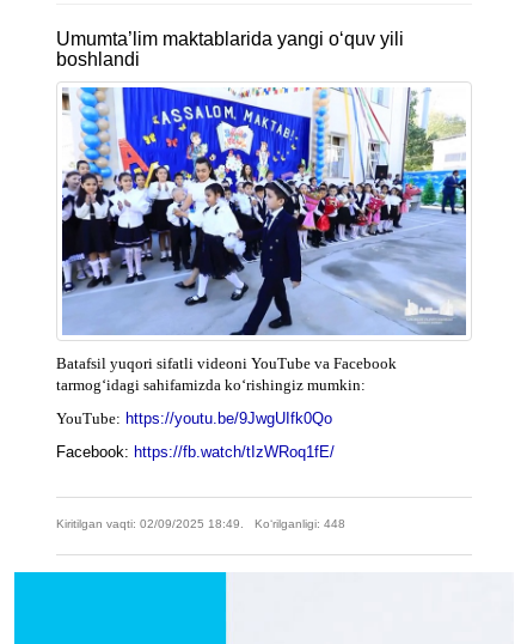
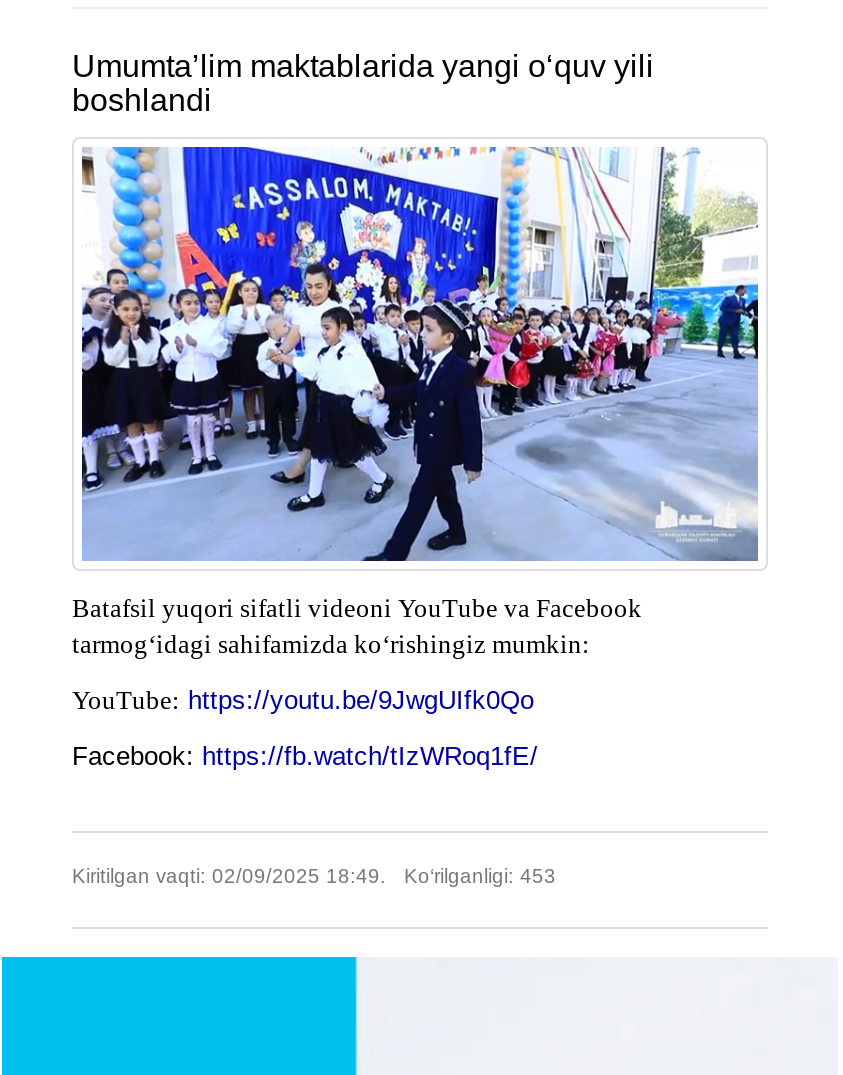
[56,517,345,530] Kiritilgan vaqti: 02/09/2025 18:49. Ko‘rilganligi: 448 -> [72,864,556,886] Kiritilgan vaqti: 02/09/2025 18:49. Ko‘rilganligi: 453

